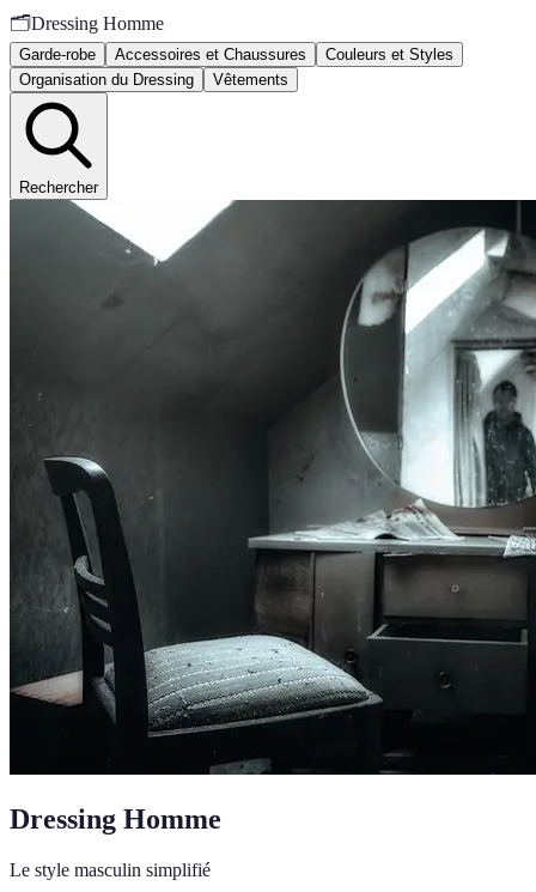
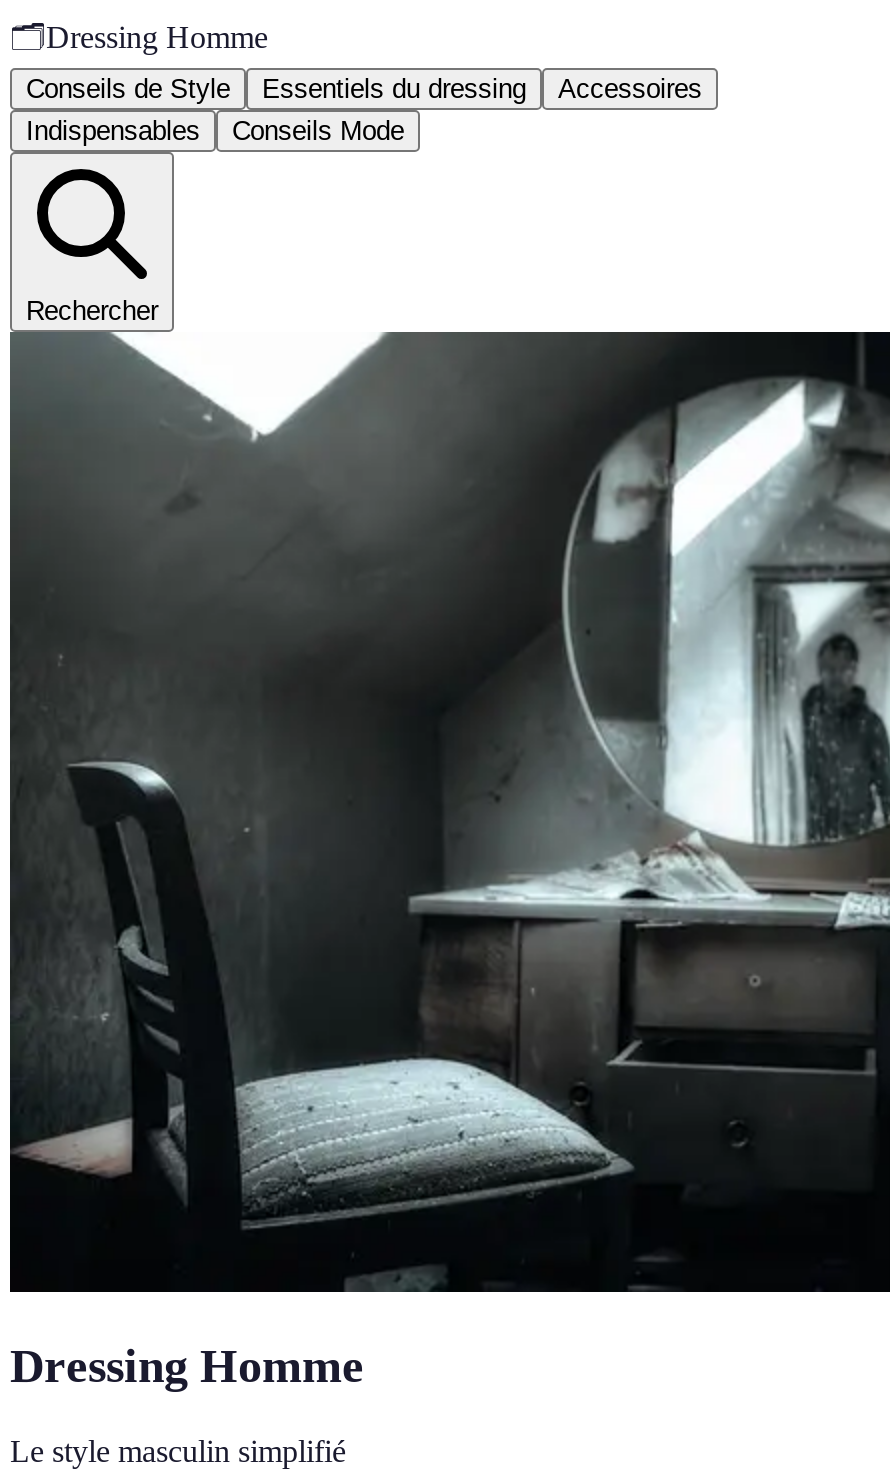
[19,45,453,89] Garde-robe | Accessoires et Chaussures | Couleurs et Styles | Organisation du Dressing | Vêtements -> [26,74,702,146] Conseils de Style | Essentiels du dressing | Accessoires | Indispensables | Conseils Mode

